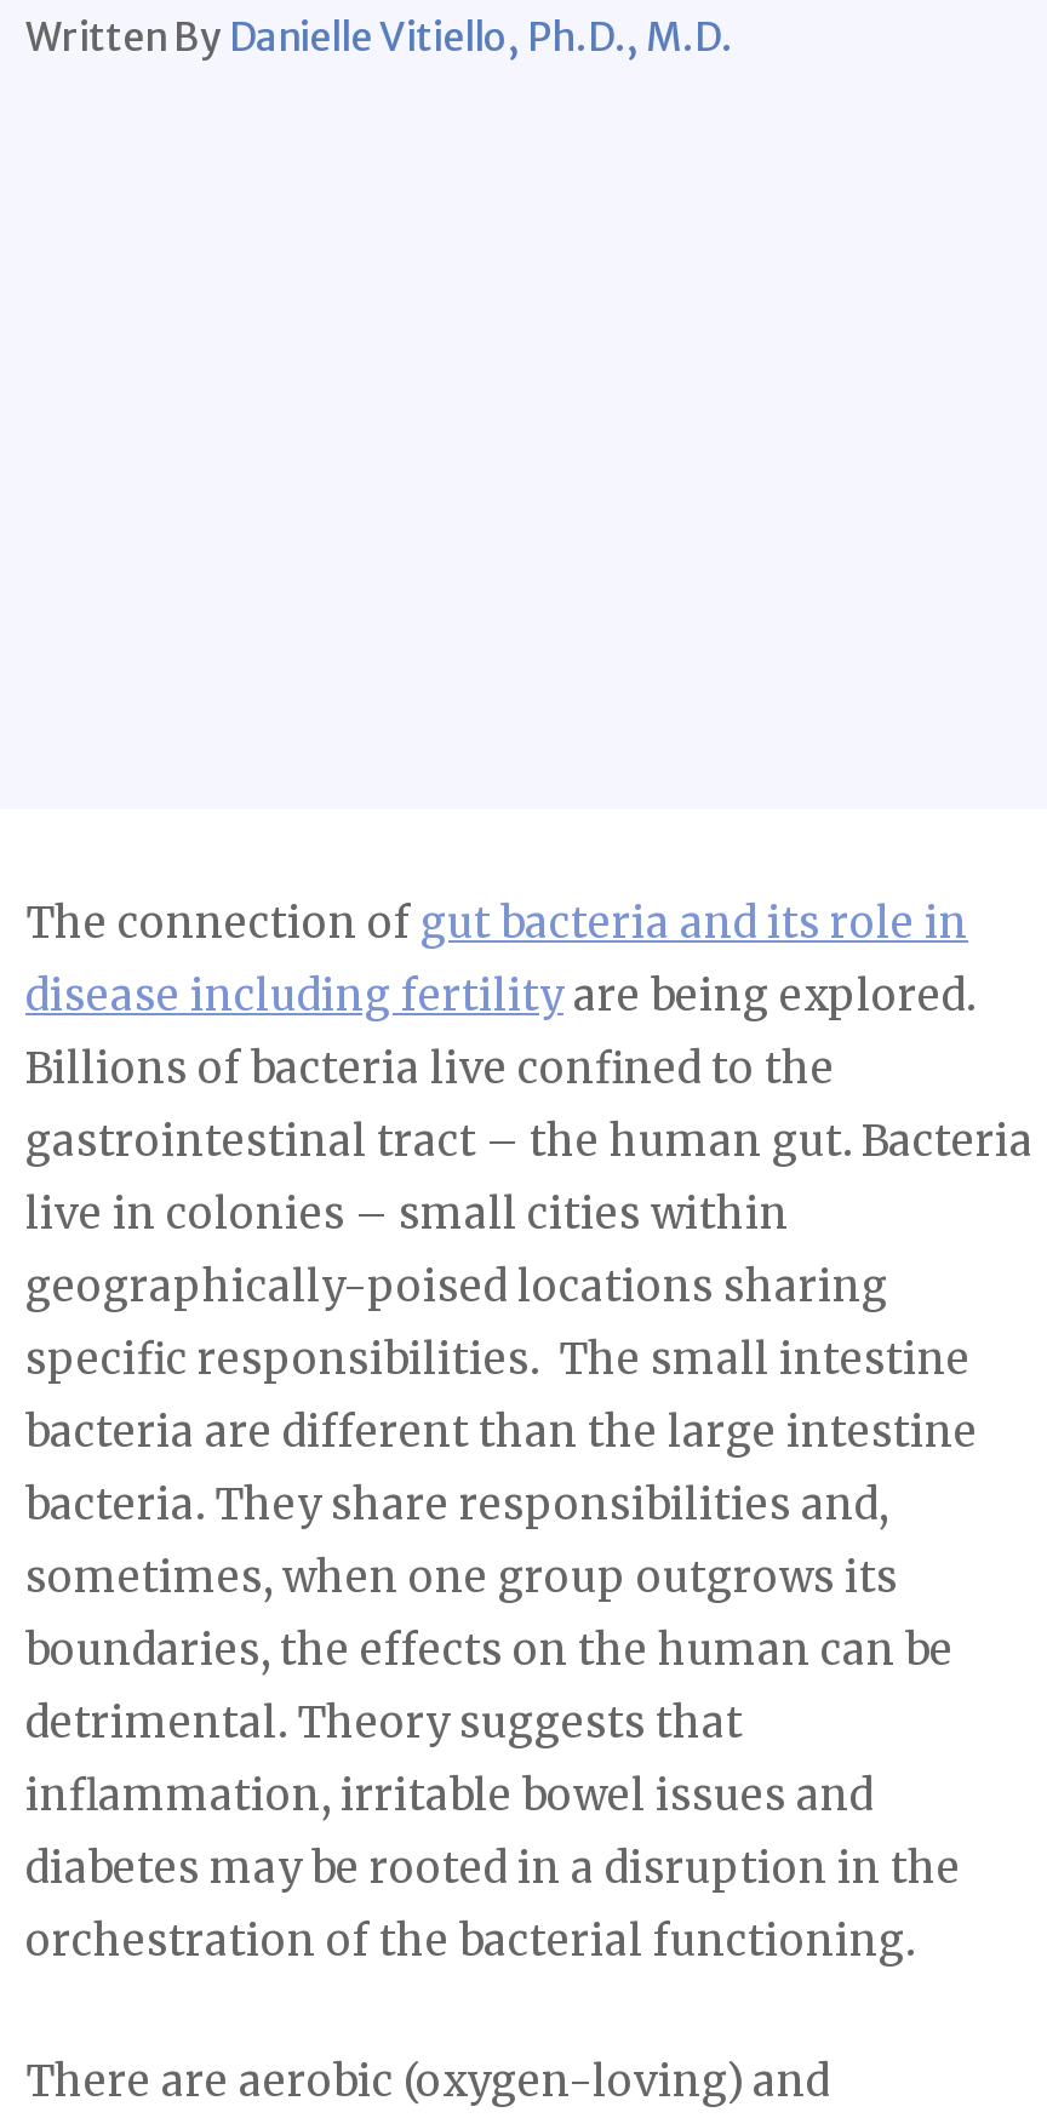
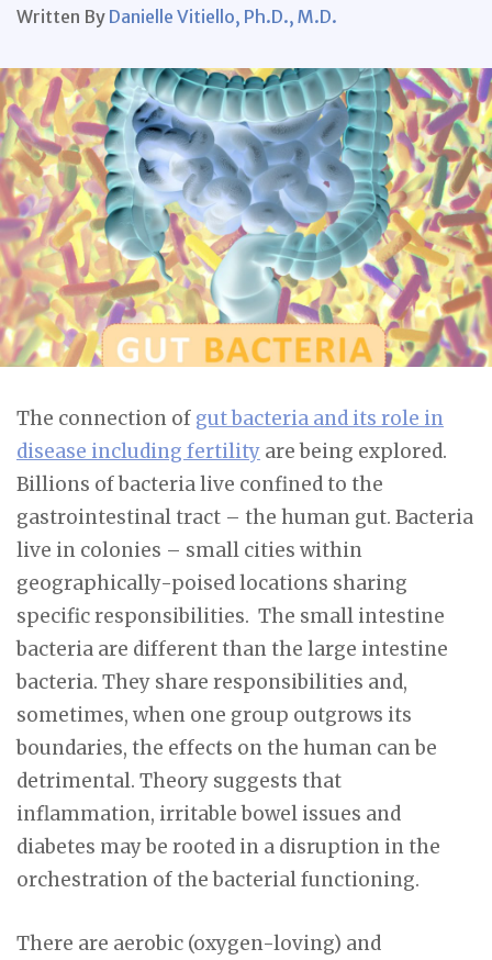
none -> [3,67,489,368] [image]

